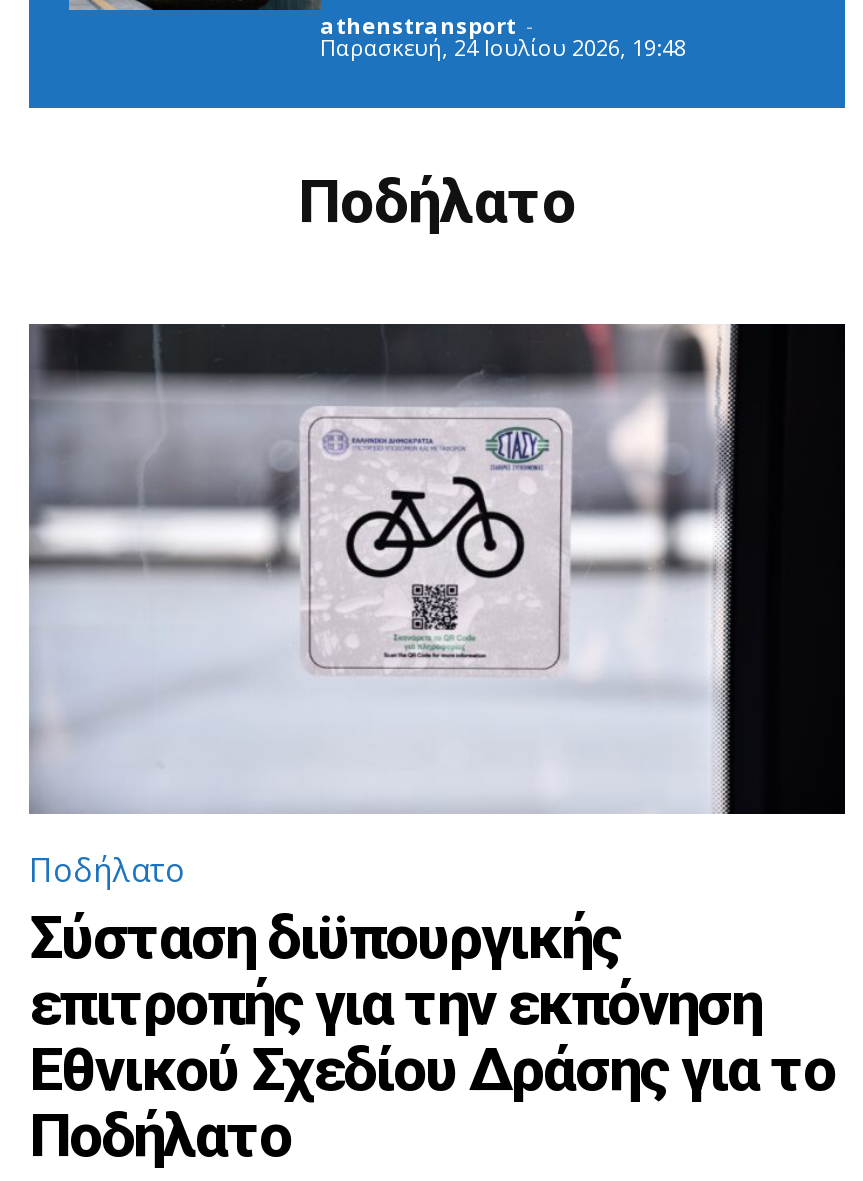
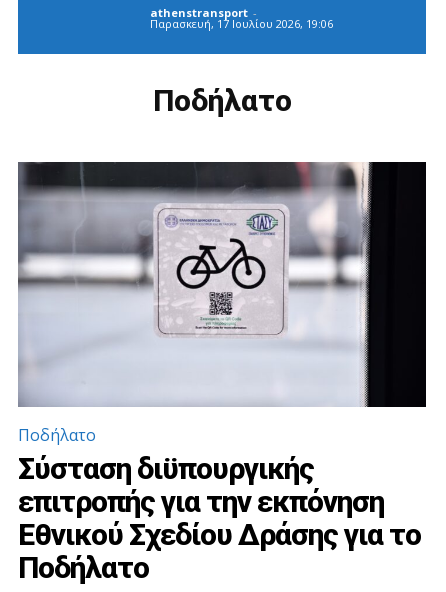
[320,32,686,62] Παρασκευή, 24 Ιουλίου 2026, 19:48 -> [150,16,333,31] Παρασκευή, 17 Ιουλίου 2026, 19:06

